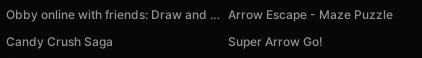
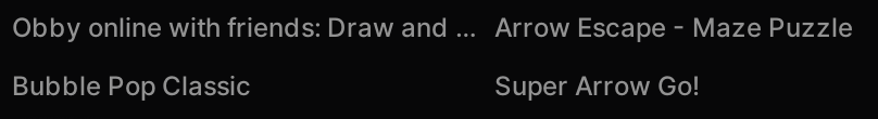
[6,34,113,49] Candy Crush Saga -> [12,69,251,102] Bubble Pop Classic

